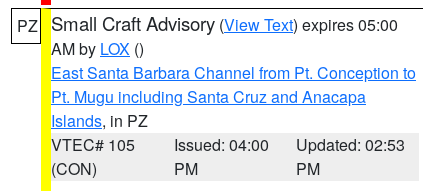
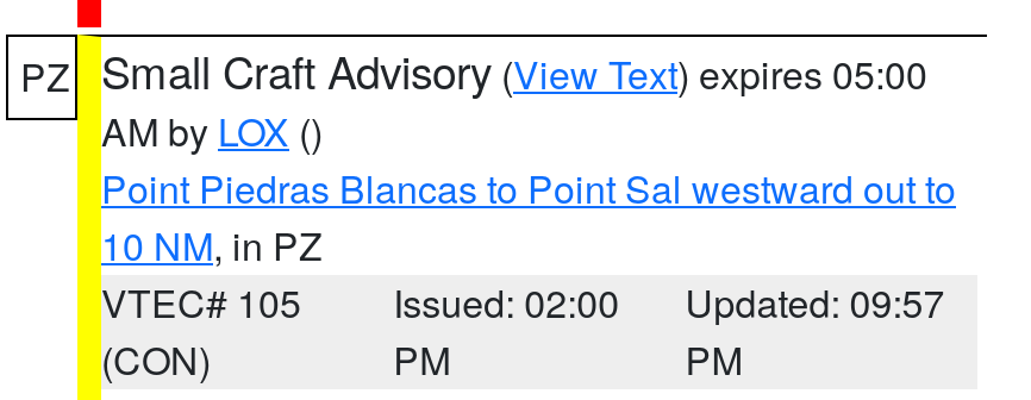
[51,61,416,132] East Santa Barbara Channel from Pt. Conception to | Pt. Mugu including Santa Cruz and Anacapa | Islands, in PZ -> [101,161,956,273] Point Piedras Blancas to Point Sal westward out to | 10 NM, in PZ
[174,133,269,156] Issued: 04:00 -> [393,275,619,330] Issued: 02:00
[296,133,405,156] Updated: 02:53 -> [685,275,945,330] Updated: 09:57

